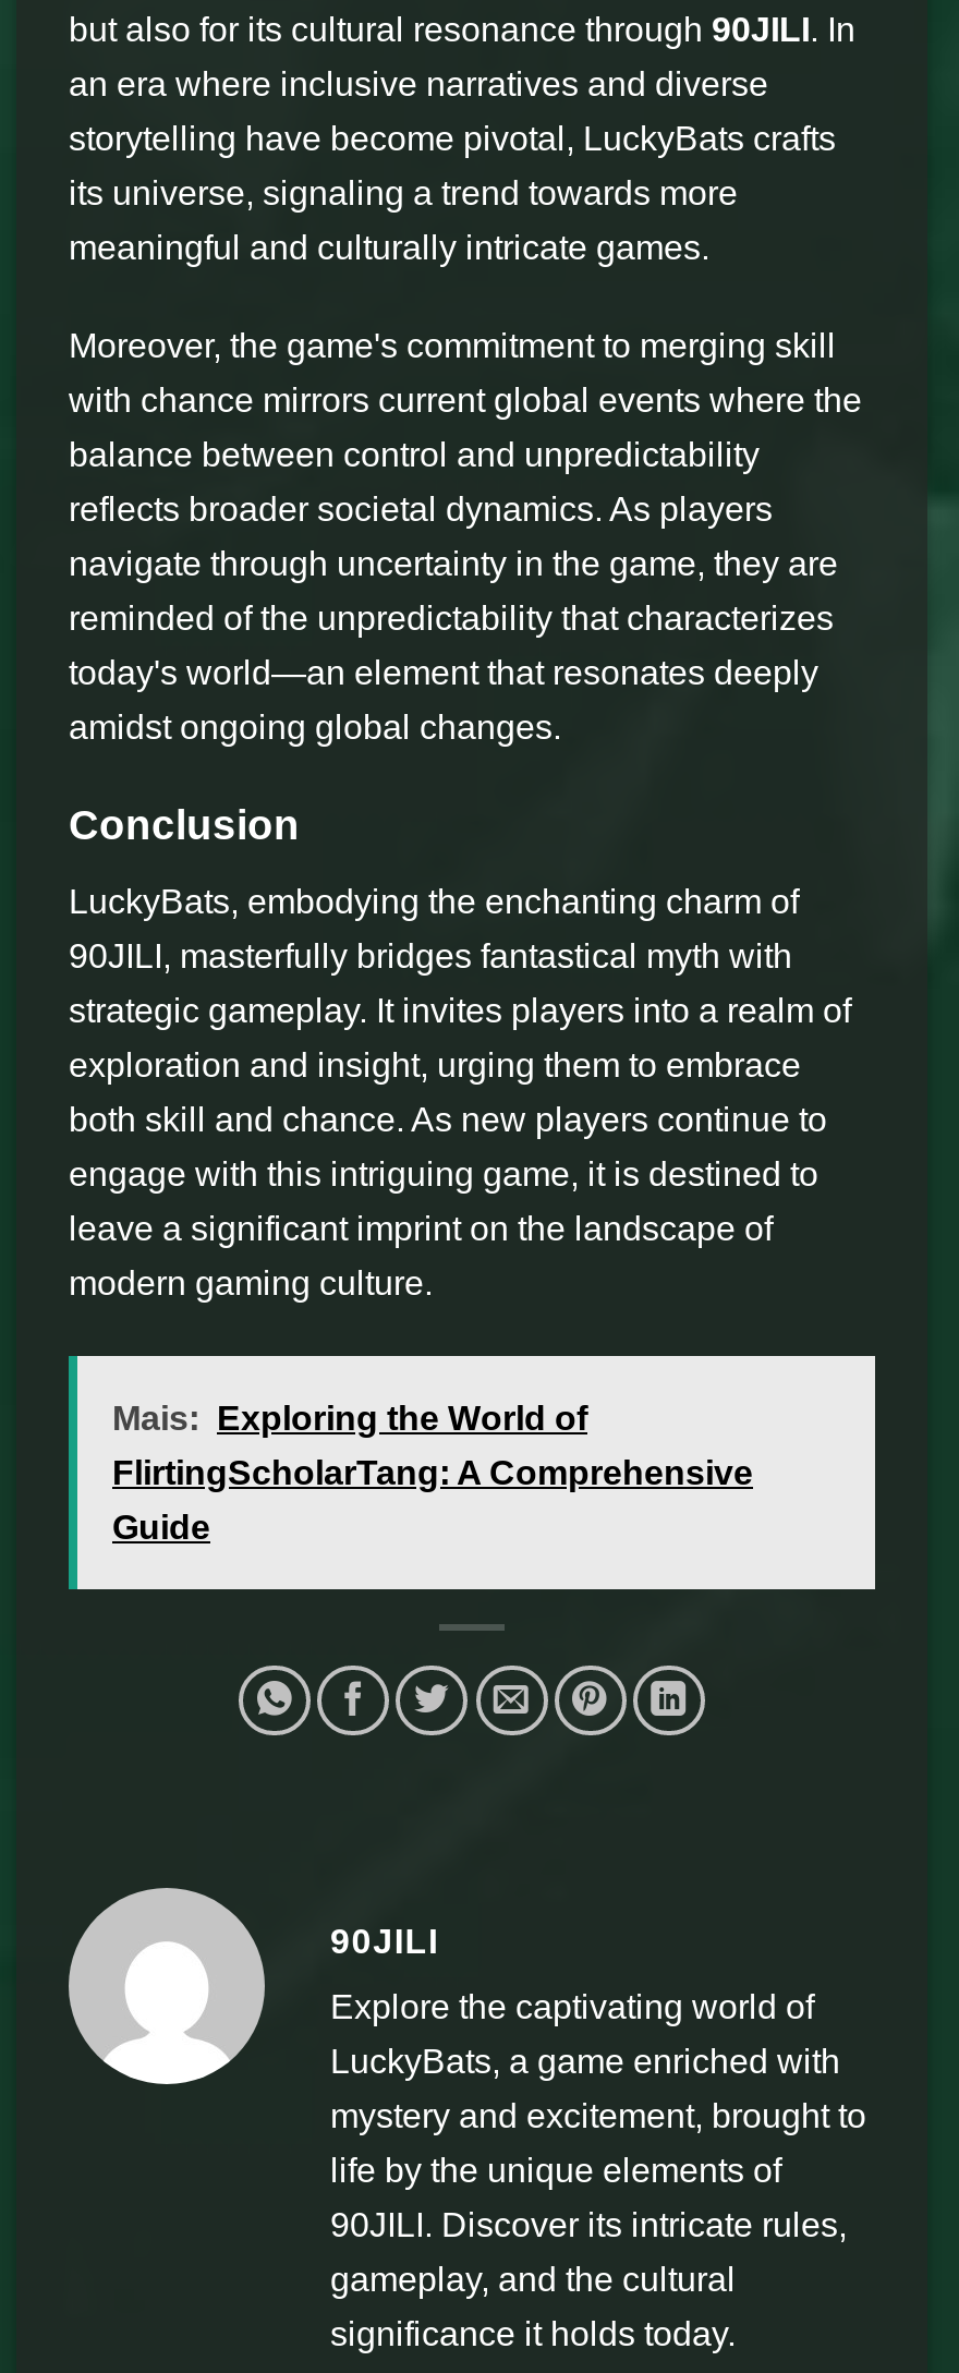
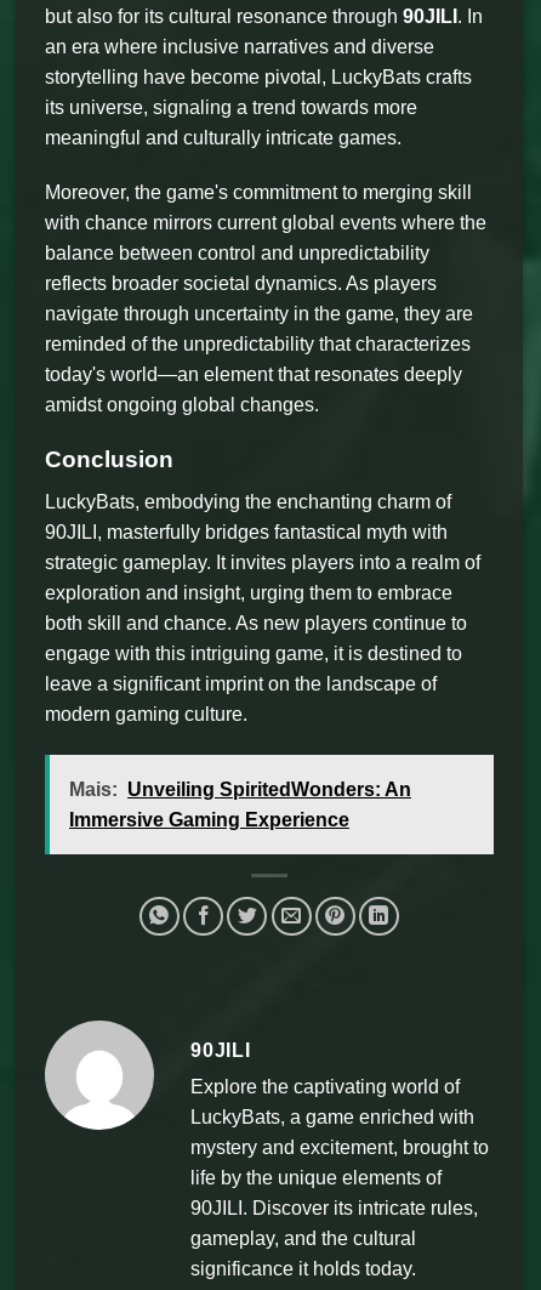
[112,1399,753,1545] Mais: Exploring the World of | FlirtingScholarTang: A Comprehensive | Guide -> [69,778,411,829] Mais: Unveiling SpiritedWonders: An | Immersive Gaming Experience

